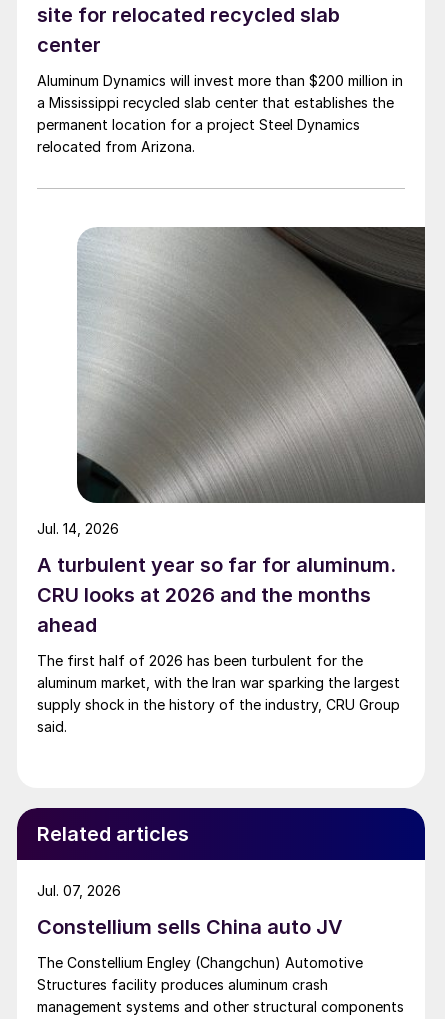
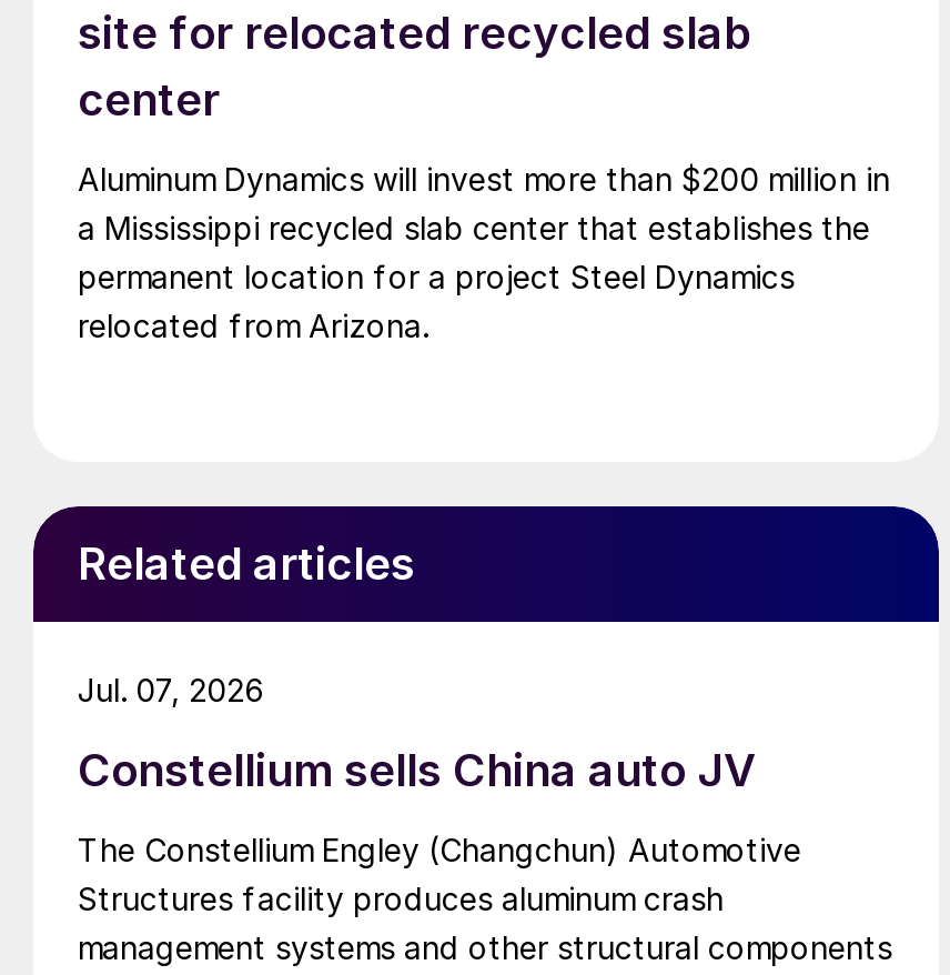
[37,226,426,537] [image] | Jul. 14, 2026 -> none
[37,553,400,735] A turbulent year so far for aluminum. | CRU looks at 2026 and the months | ahead | The first half of 2026 has been turbulent for the | aluminum market, with the Iran war sparking the largest | supply shock in the history of the industry, CRU Group | said. -> none

